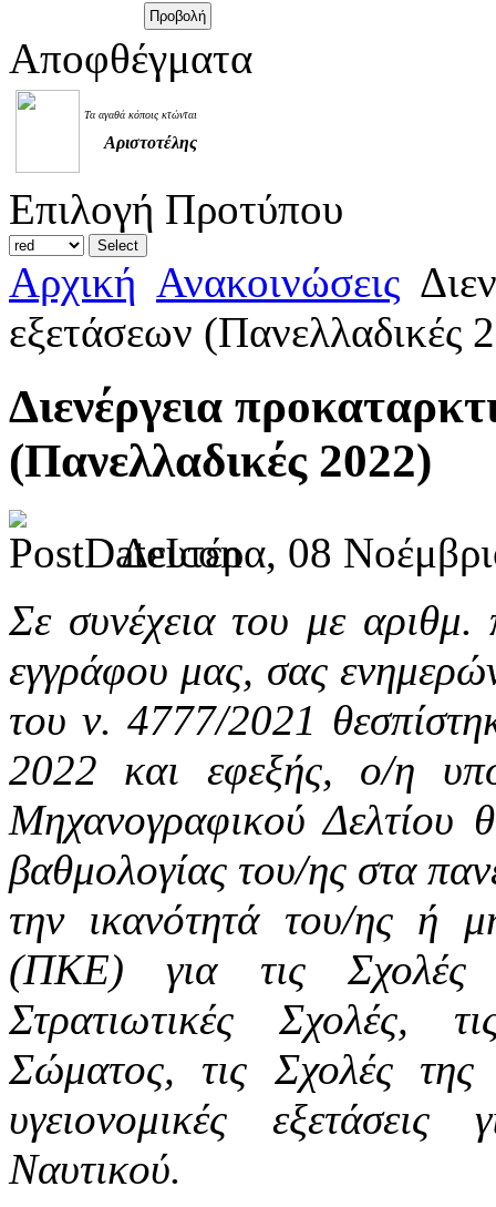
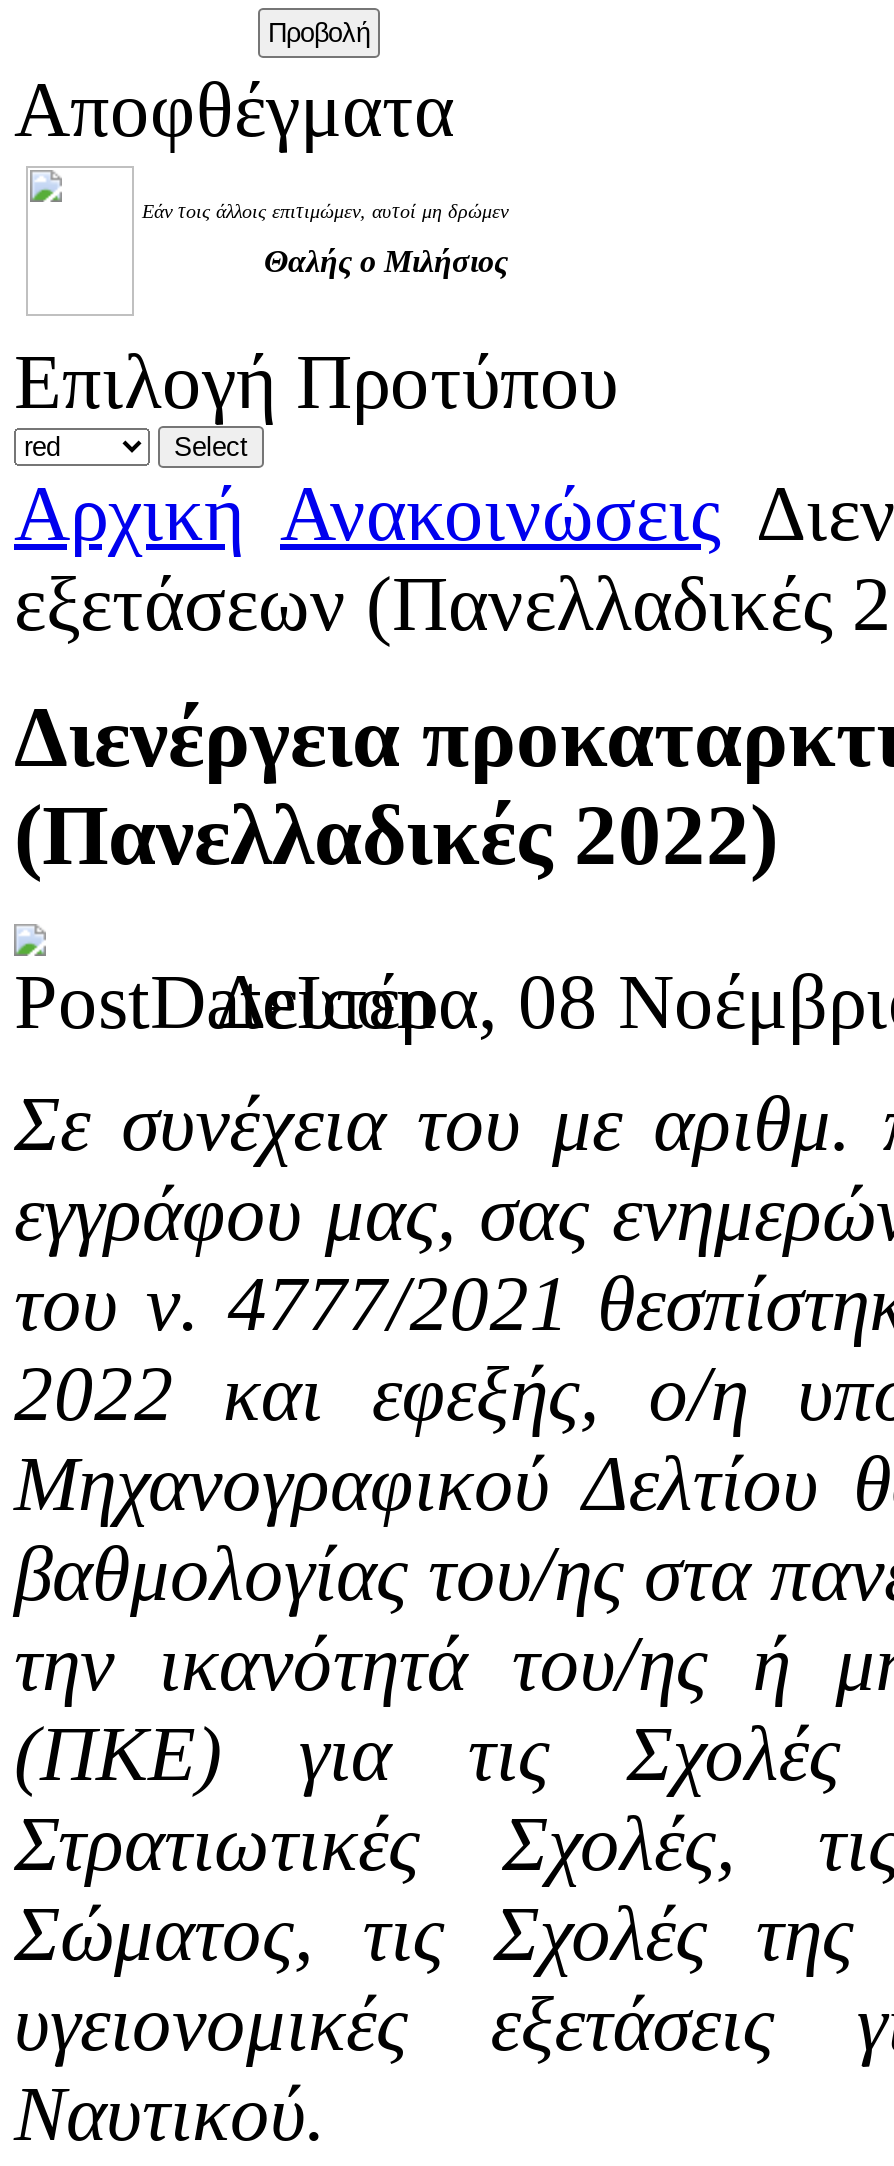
[84,109,197,121] Τα αγαθά κόποις κτώνται -> [142,200,508,222] Εάν τοις άλλοις επιτιμώμεν, αυτοί μη δρώμεν
[104,133,197,152] Αριστοτέλης -> [264,244,508,278] Θαλής ο Μιλήσιος

